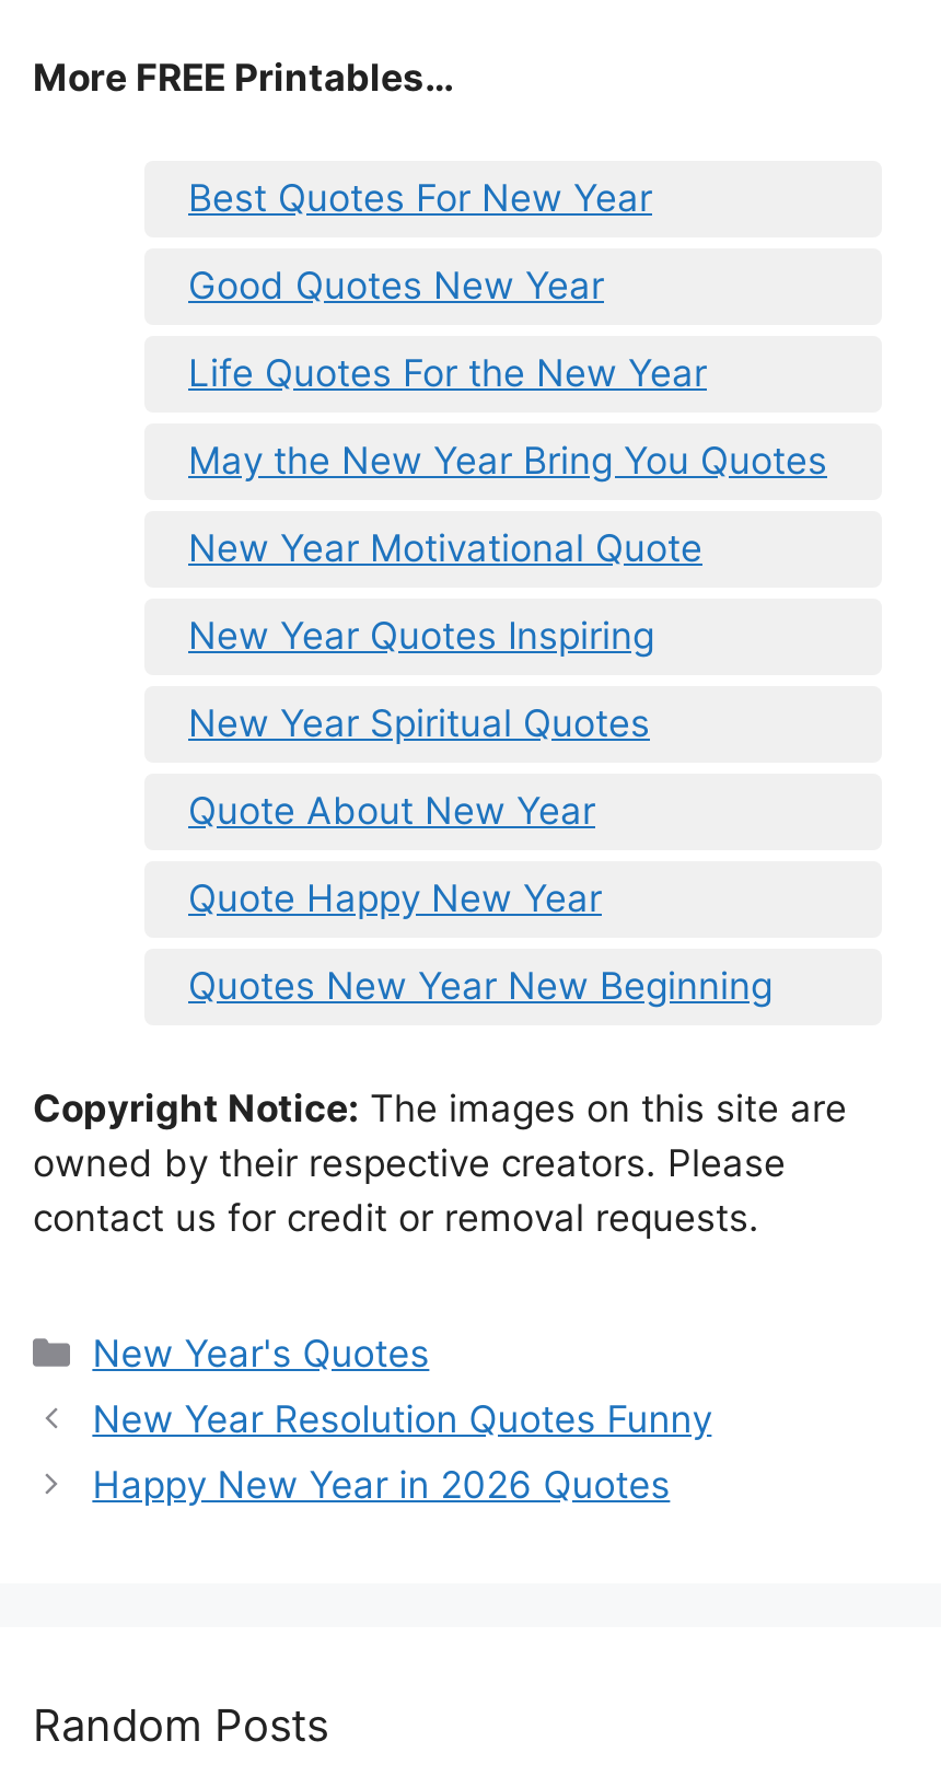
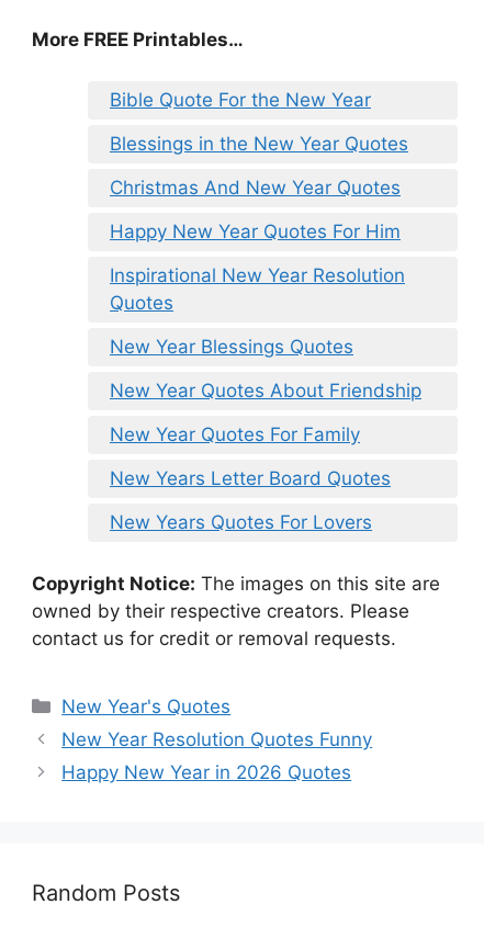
[188,177,652,221] Best Quotes For New Year -> [110,89,371,111] Bible Quote For the New Year
[188,265,604,308] Good Quotes New Year -> [110,133,408,155] Blessings in the New Year Quotes
[188,352,707,396] Life Quotes For the New Year -> [110,177,401,199] Christmas And New Year Quotes
[188,440,827,483] May the New Year Bring You Quotes -> [110,221,401,243] Happy New Year Quotes For Him
[188,527,702,571] New Year Motivational Quote -> [110,265,405,314] Inspirational New Year Resolution | Quotes
[188,615,654,659] New Year Quotes Inspiring -> [110,336,353,358] New Year Blessings Quotes
[188,702,650,746] New Year Spiritual Quotes -> [110,380,421,402] New Year Quotes About Friendship
[188,790,595,834] Quote About New Year -> [110,424,360,446] New Year Quotes For Family
[188,877,602,921] Quote Happy New Year -> [110,468,391,490] New Years Letter Board Quotes
[188,965,772,1009] Quotes New Year New Beginning -> [110,512,372,534] New Years Quotes For Lovers

